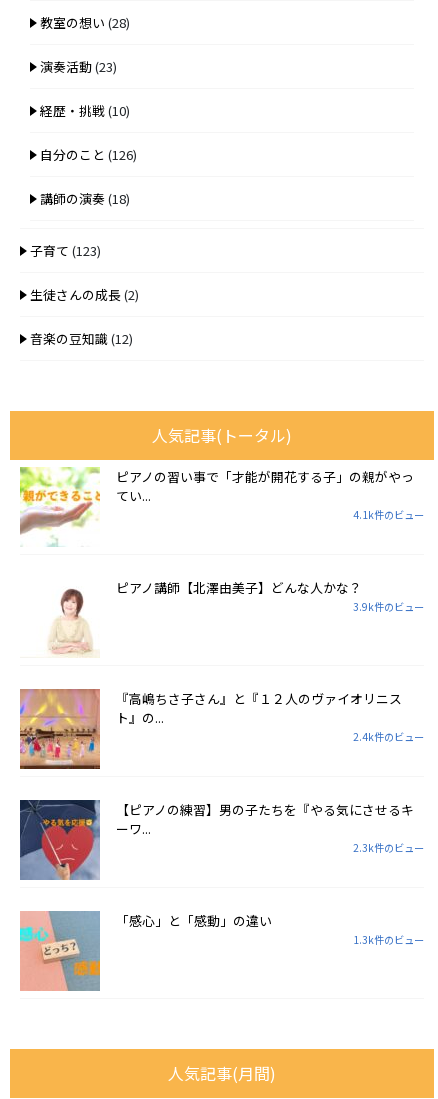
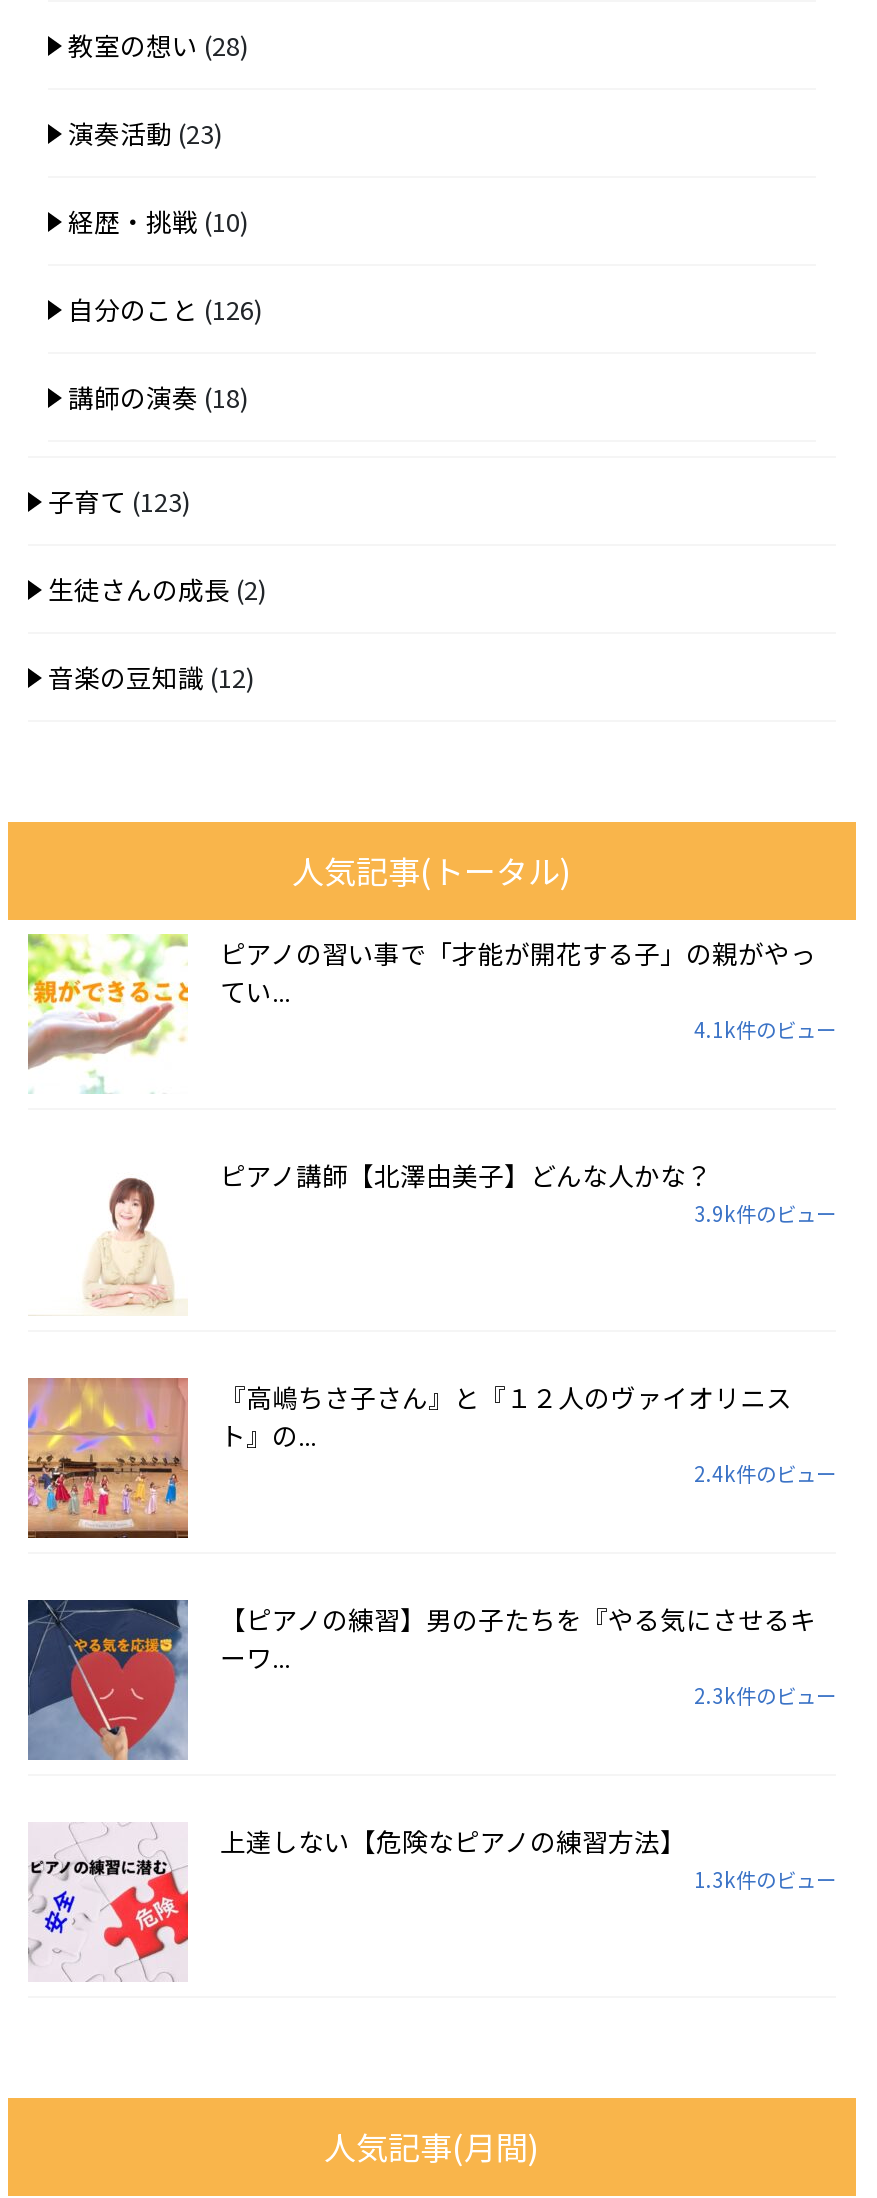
[19,910,272,992] [image] | 「感心」と「感動」の違い -> [28,1822,686,1982] [image] | 上達しない【危険なピアノの練習方法】

